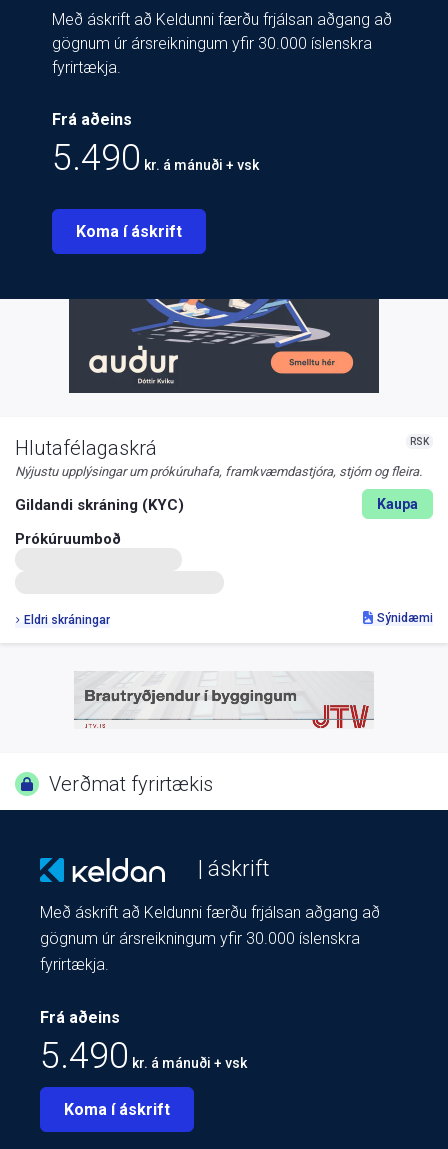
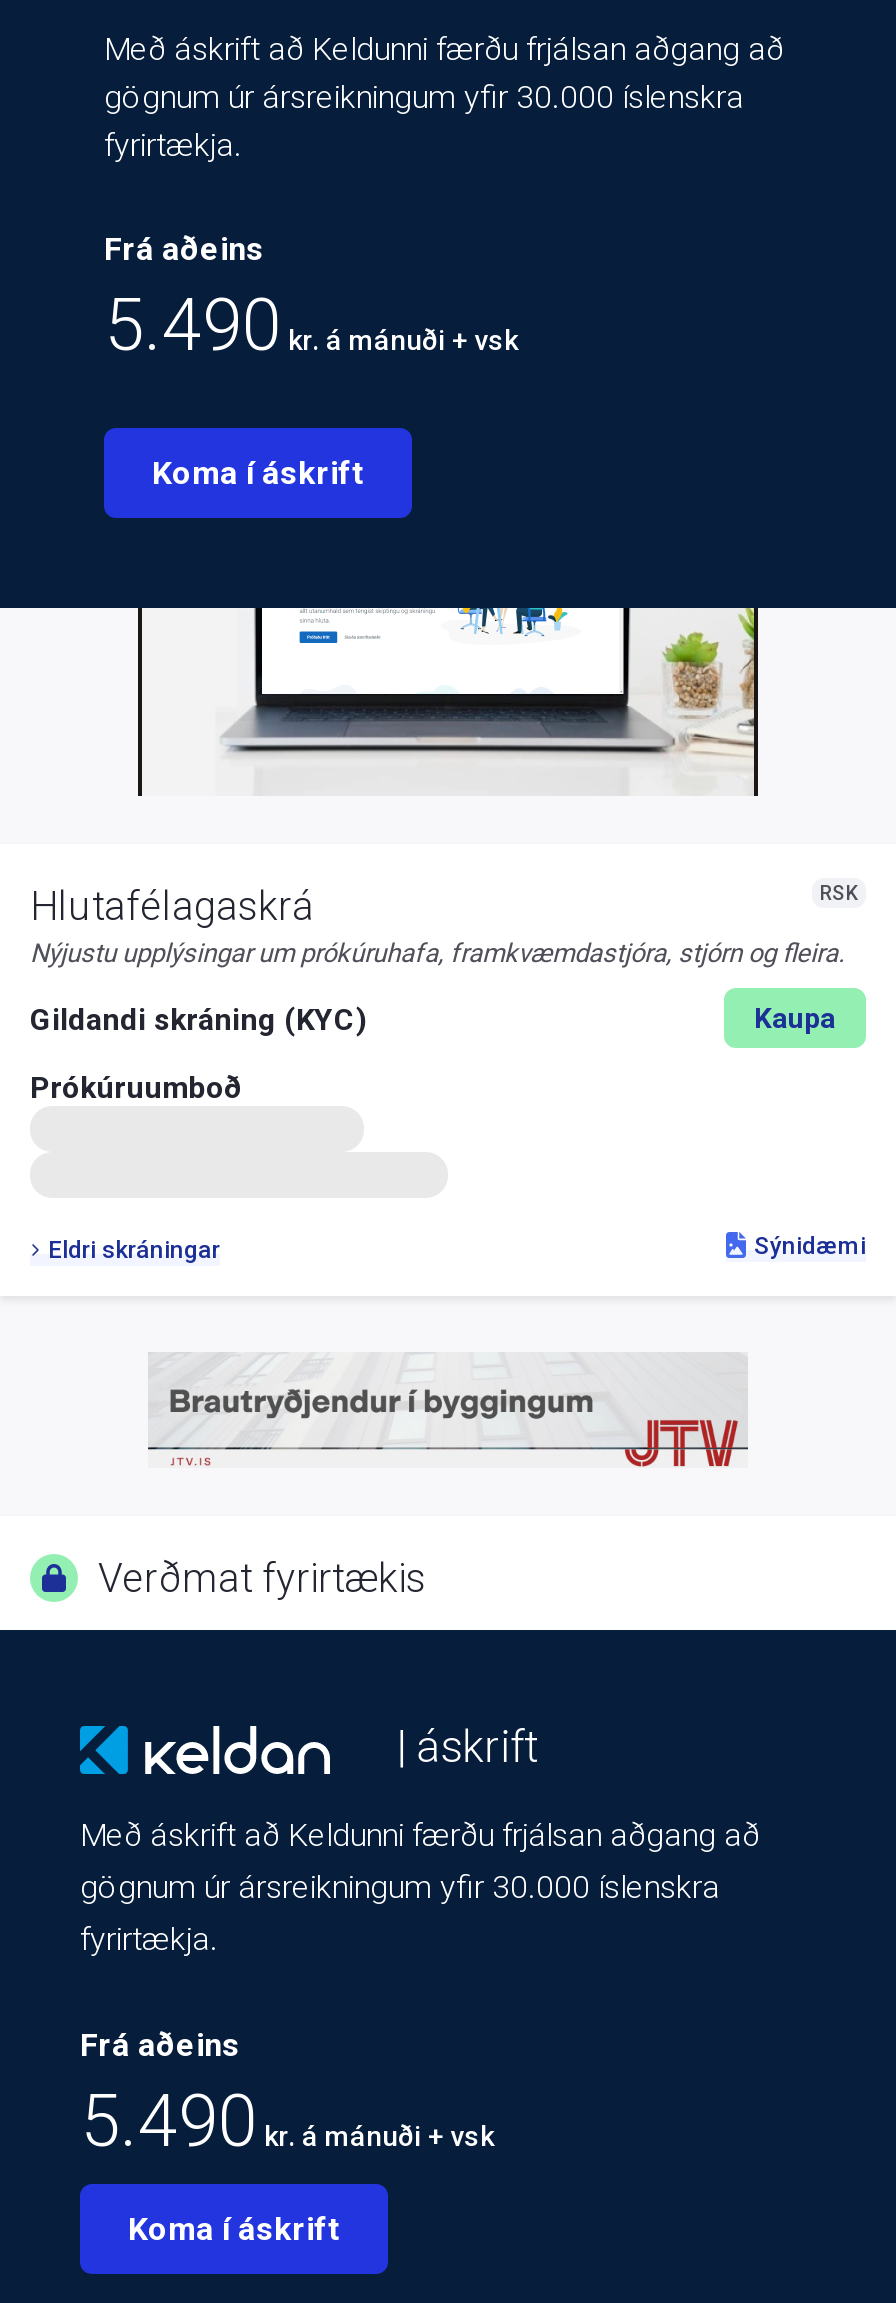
[70,298,378,394] [image] -> [142,606,758,796] [image]

